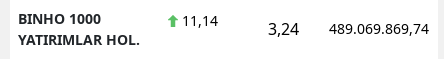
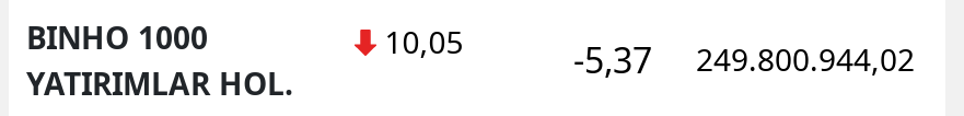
[182,11,218,30] 11,14 -> [385,20,464,62] 10,05
[268,18,299,40] 3,24 -> [573,35,652,84] -5,37
[329,19,429,38] 489.069.869,74 -> [696,38,915,79] 249.800.944,02

